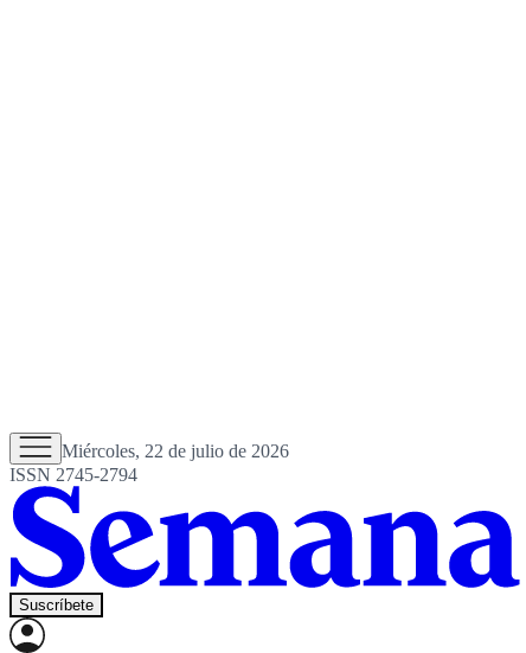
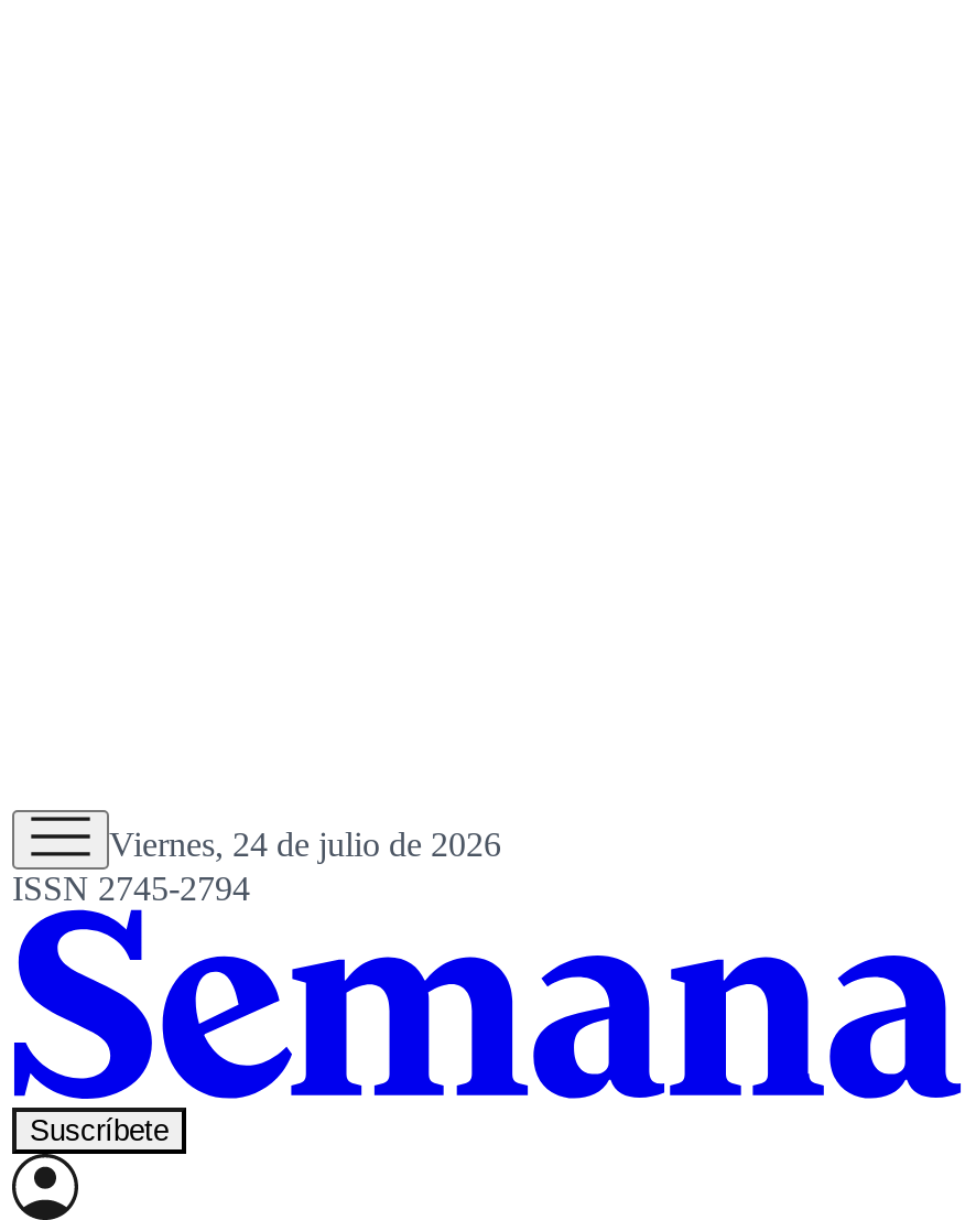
[62,441,289,461] Miércoles, 22 de julio de 2026 -> [109,825,501,863] Viernes, 24 de julio de 2026

